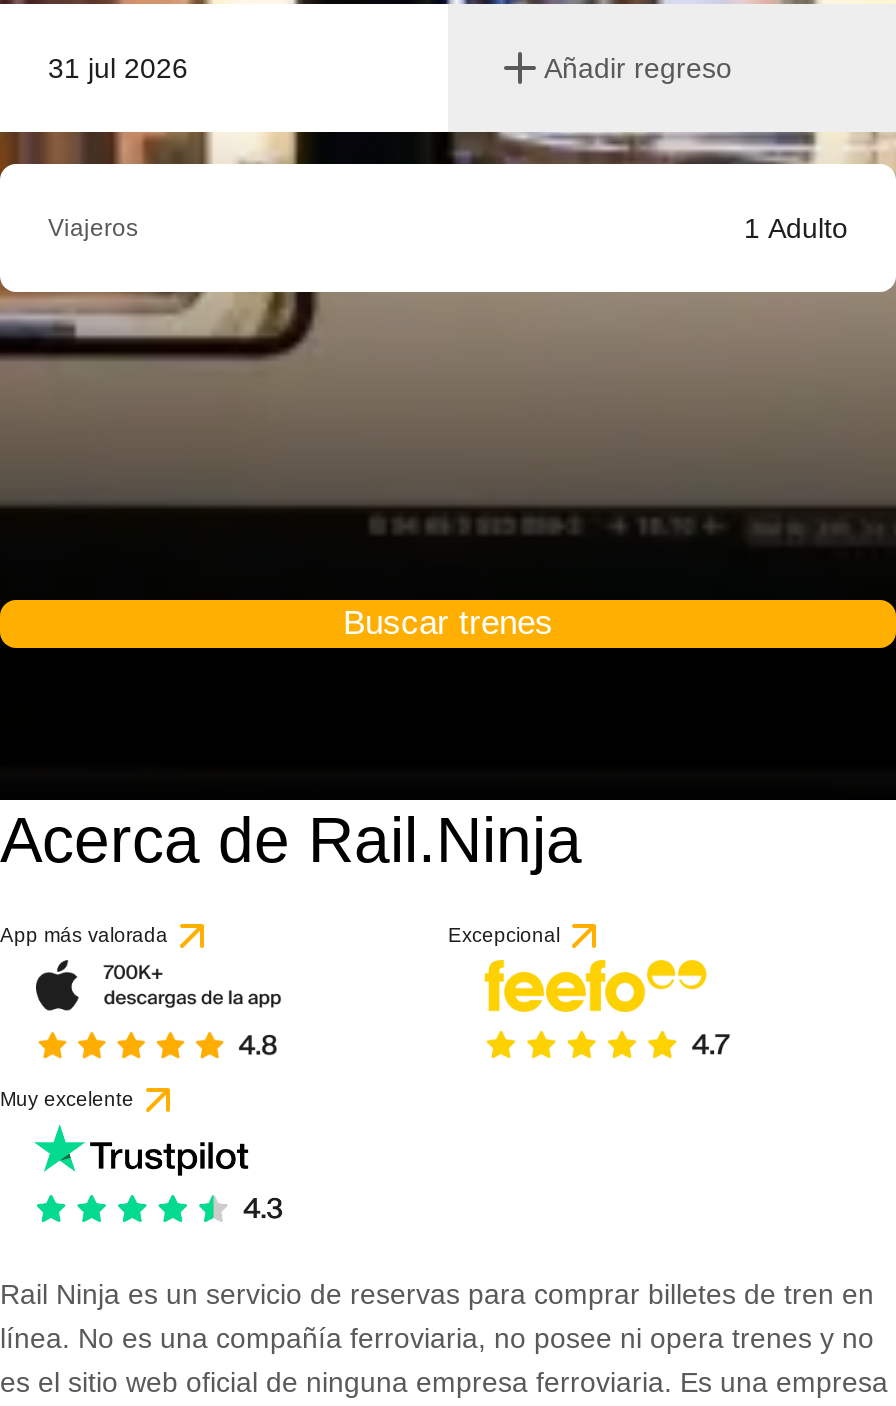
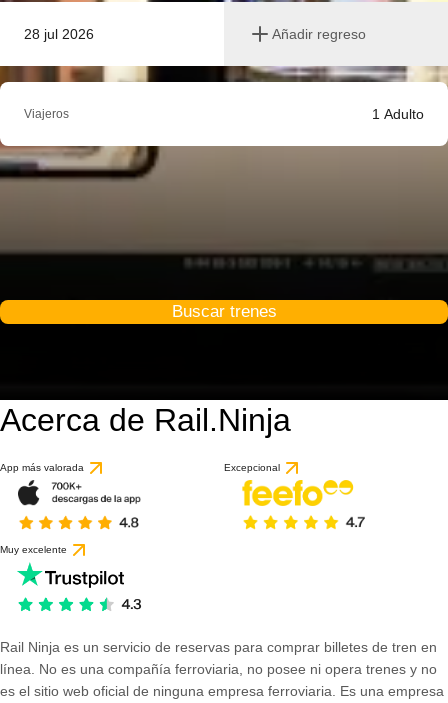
[48,52,188,84] 31 jul 2026 -> [24,26,94,42] 28 jul 2026

